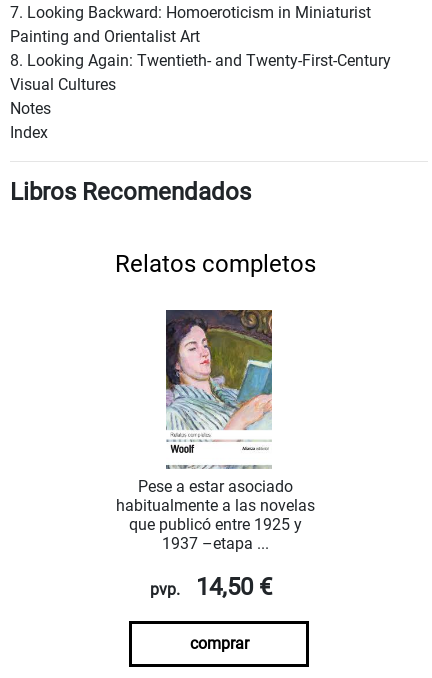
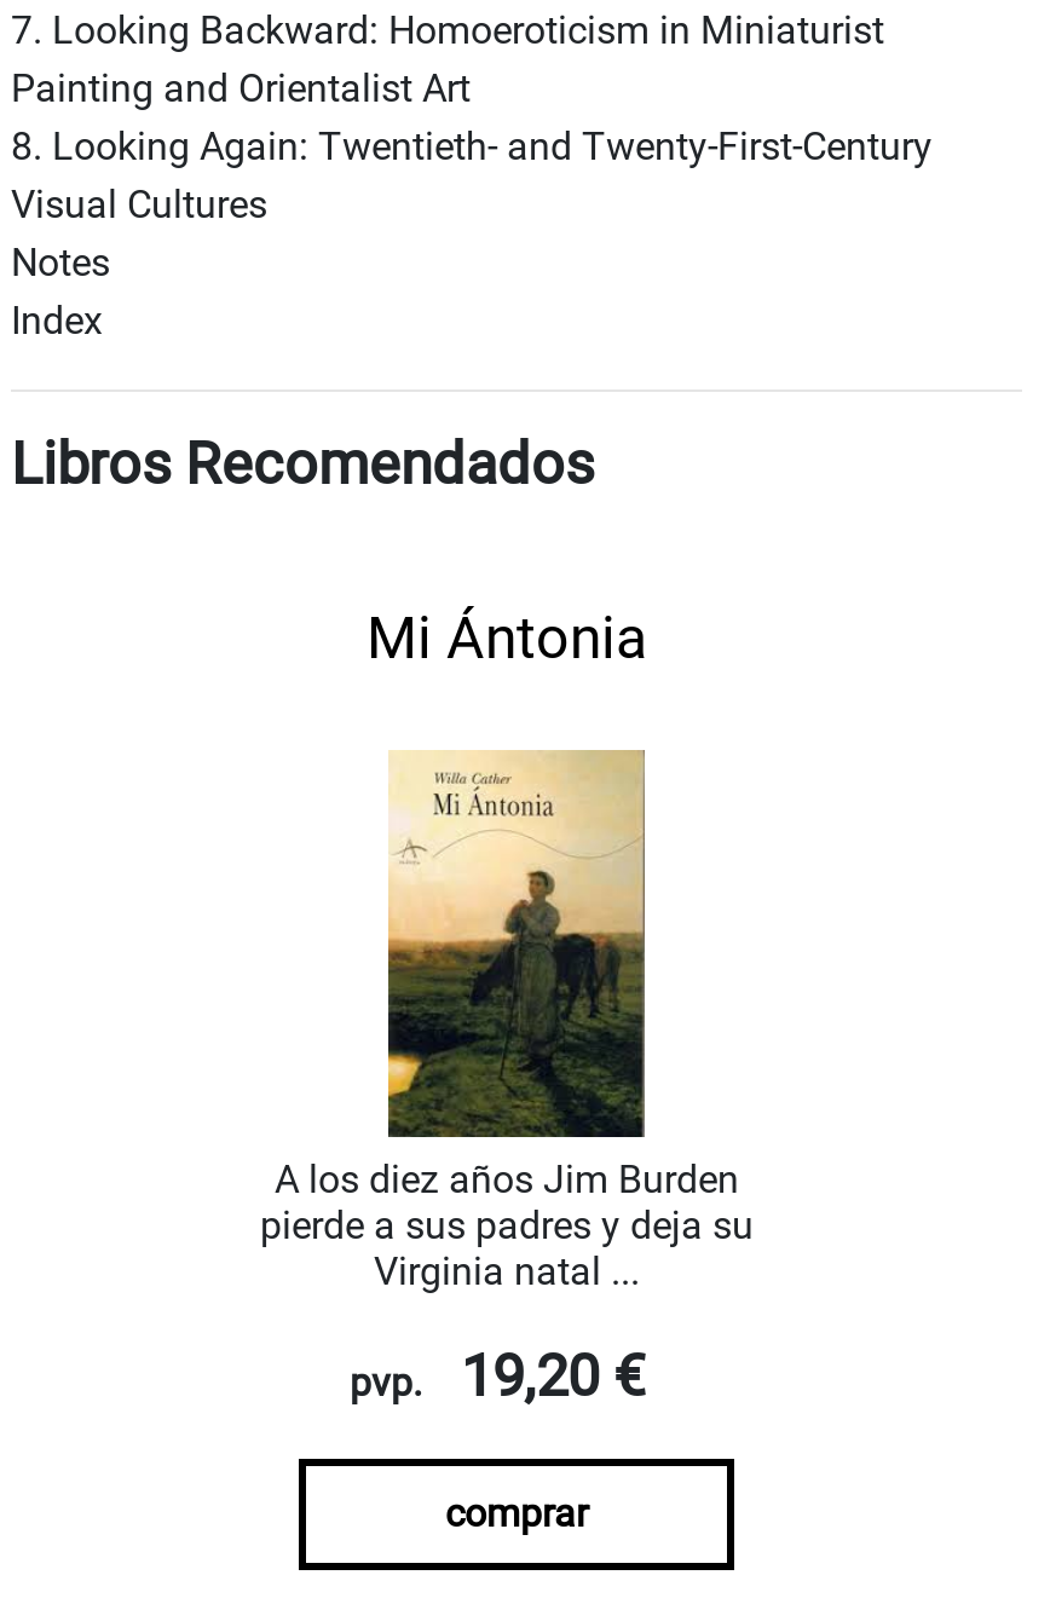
[114,250,315,278] Relatos completos -> [367,604,647,672] Mi Ántonia
[115,309,314,553] [image] | Pese a estar asociado | habitualmente a las novelas | que publicó entre 1925 y | 1937 –etapa ... -> [260,750,754,1293] [image] | A los diez años Jim Burden | pierde a sus padres y deja su | Virginia natal ...
[150,573,272,601] pvp. 14,50 € -> [350,1342,645,1409] pvp. 19,20 €

